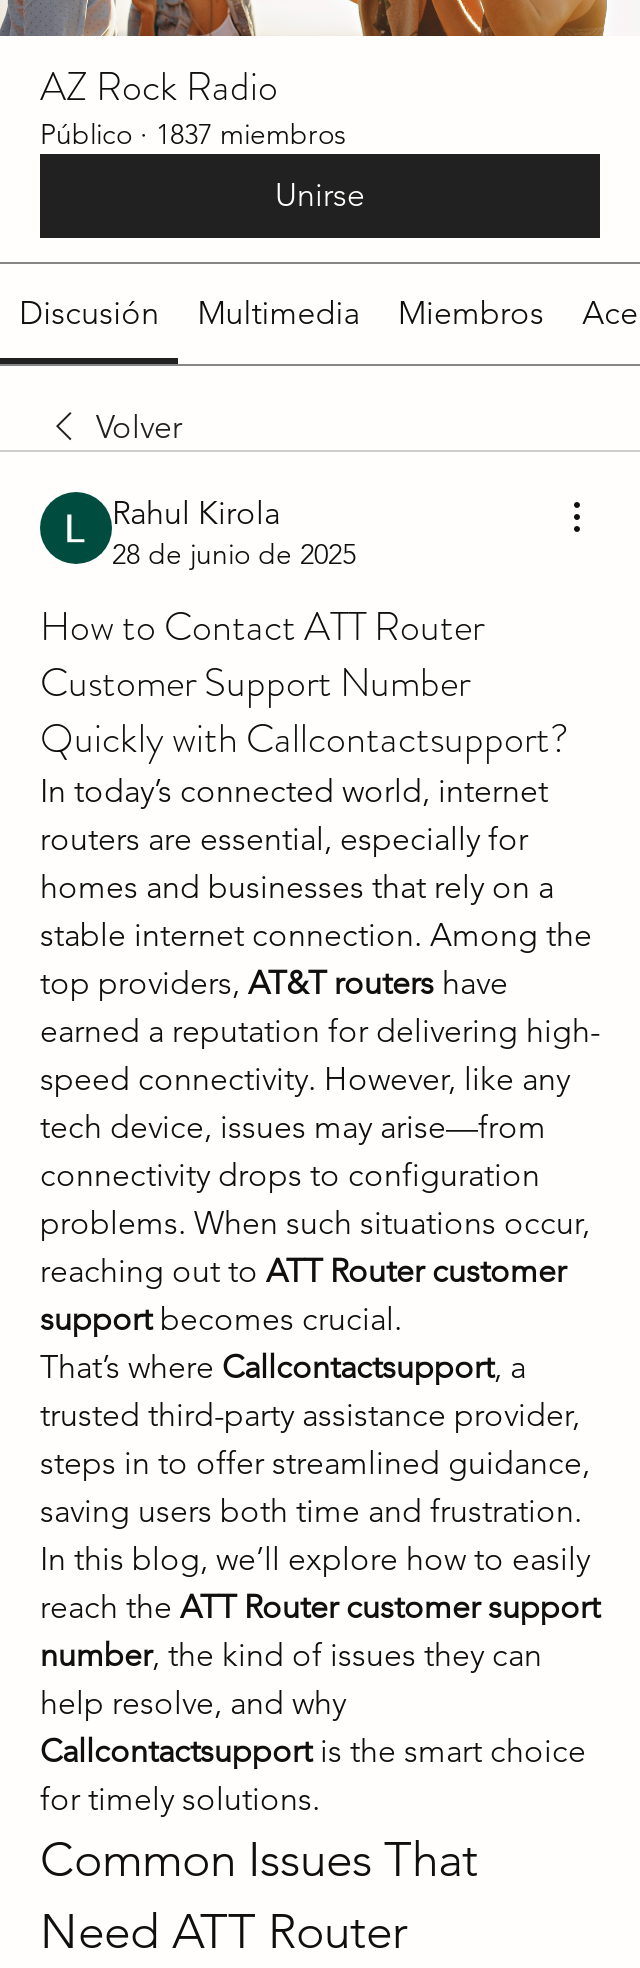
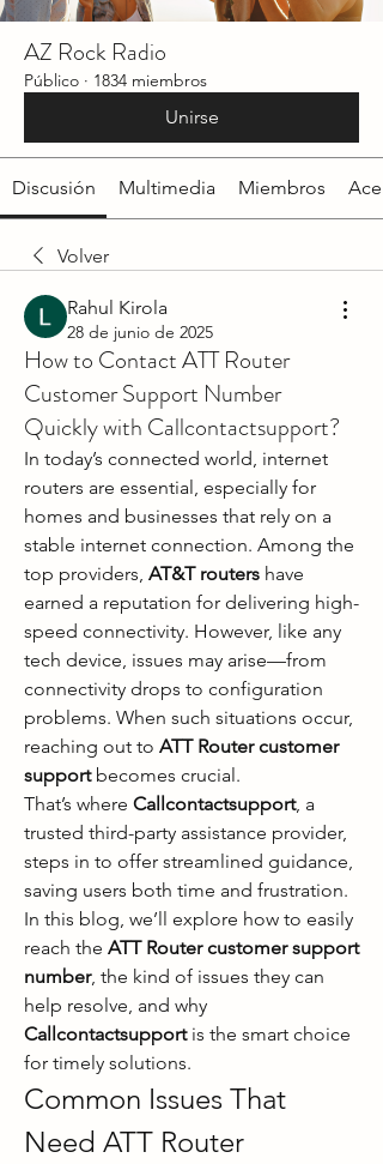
[40,116,346,152] Público · 1837 miembros -> [24,70,207,91] Público · 1834 miembros

